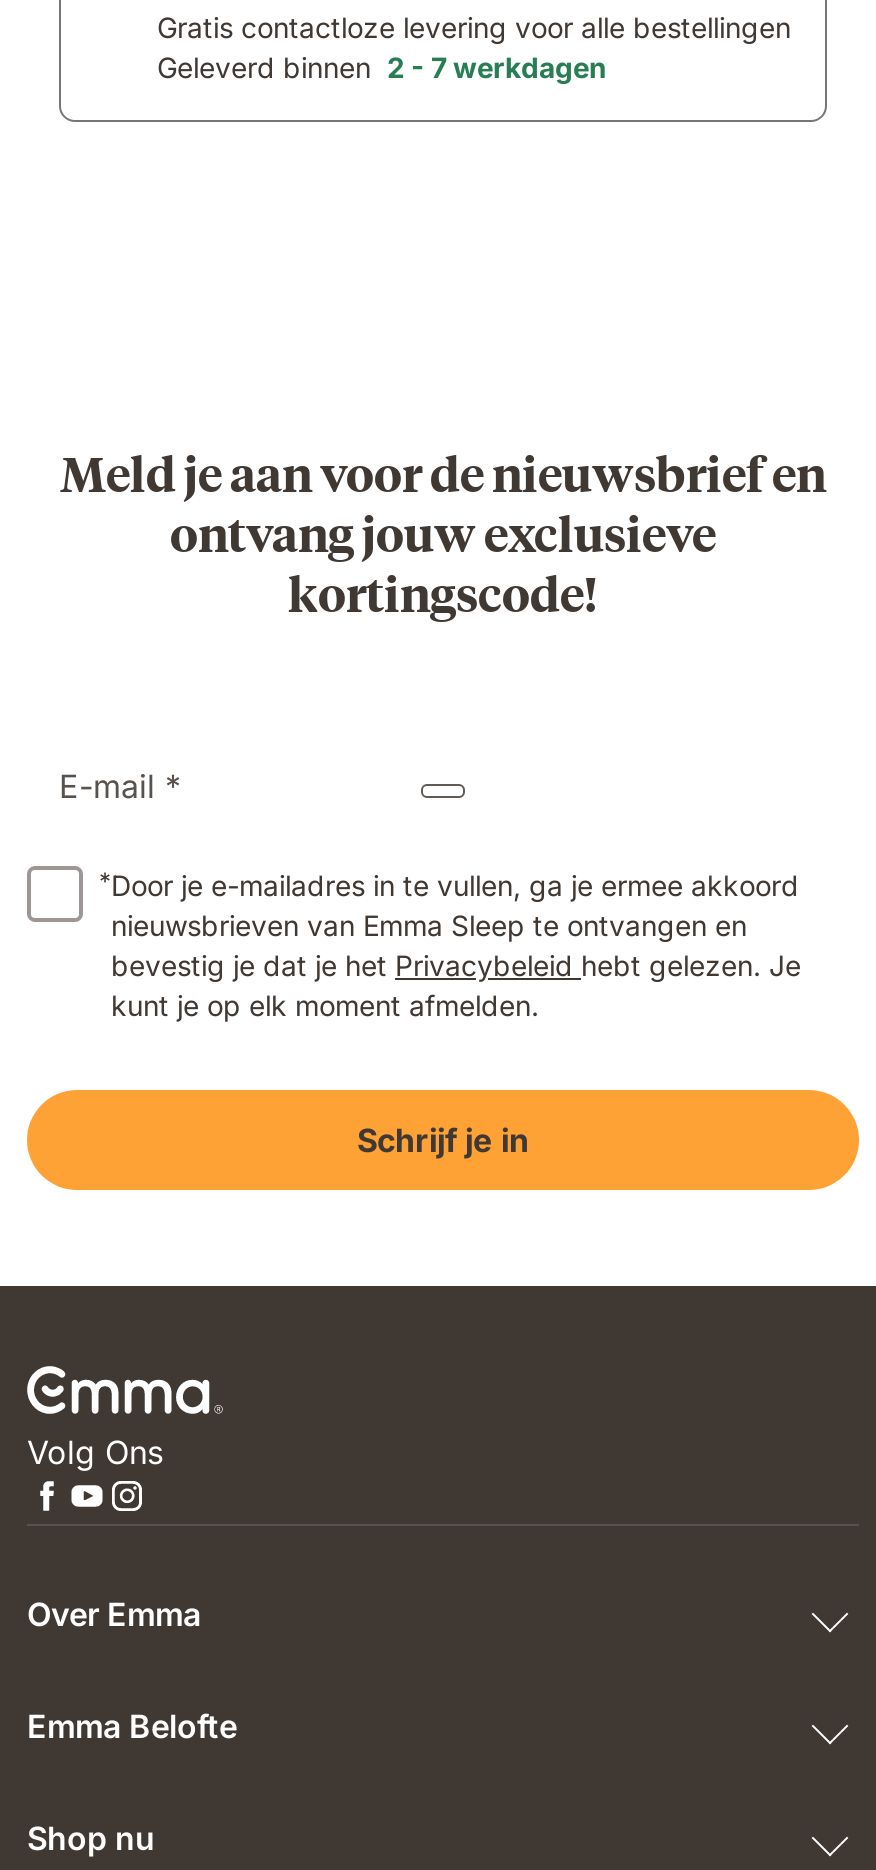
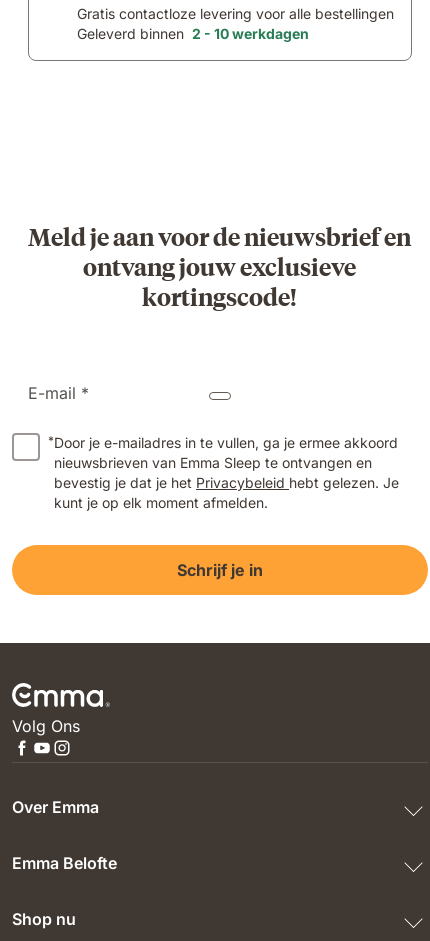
[157,50,607,84] Geleverd binnen 2 - 7 werkdagen -> [77,25,309,42] Geleverd binnen 2 - 10 werkdagen

